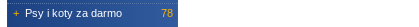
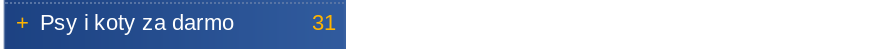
[161,7,173,19] 78 -> [312,10,336,34] 31

